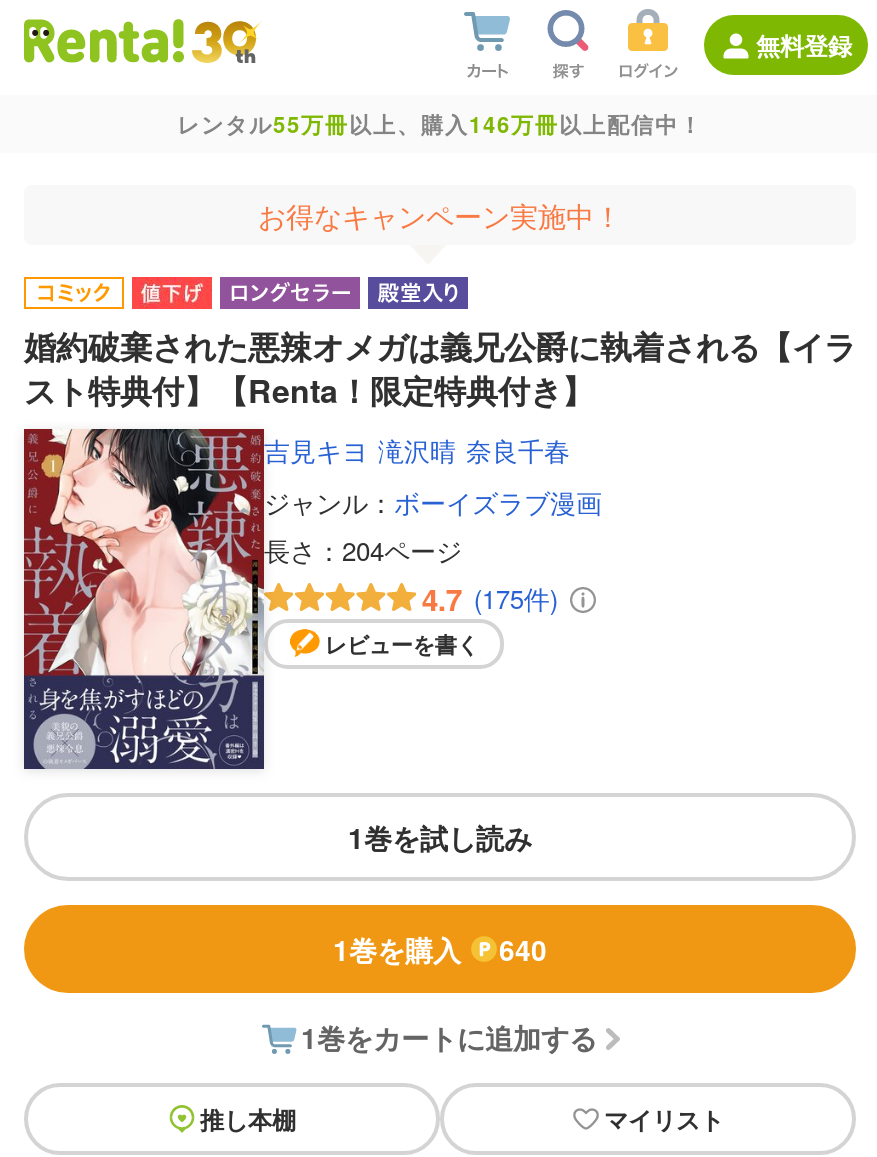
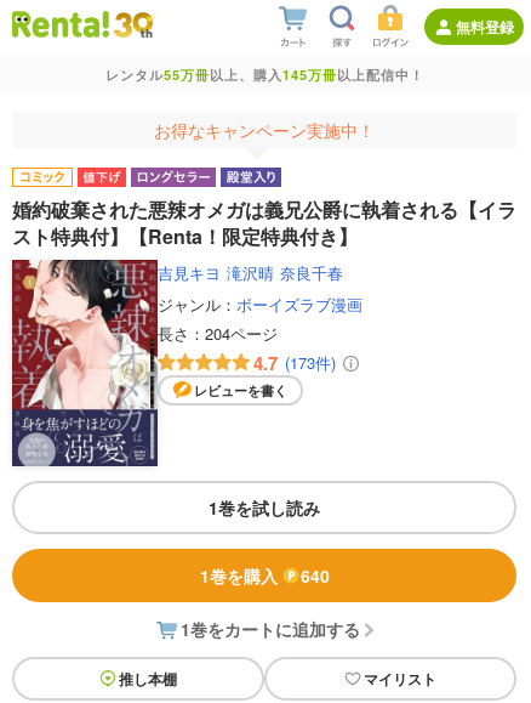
[177,109,703,139] レンタル55万冊以上、購入146万冊以上配信中！ -> [105,66,424,84] レンタル55万冊以上、購入145万冊以上配信中！
[422,576,558,620] 4.7 (175件) -> [253,349,336,376] 4.7 (173件)

